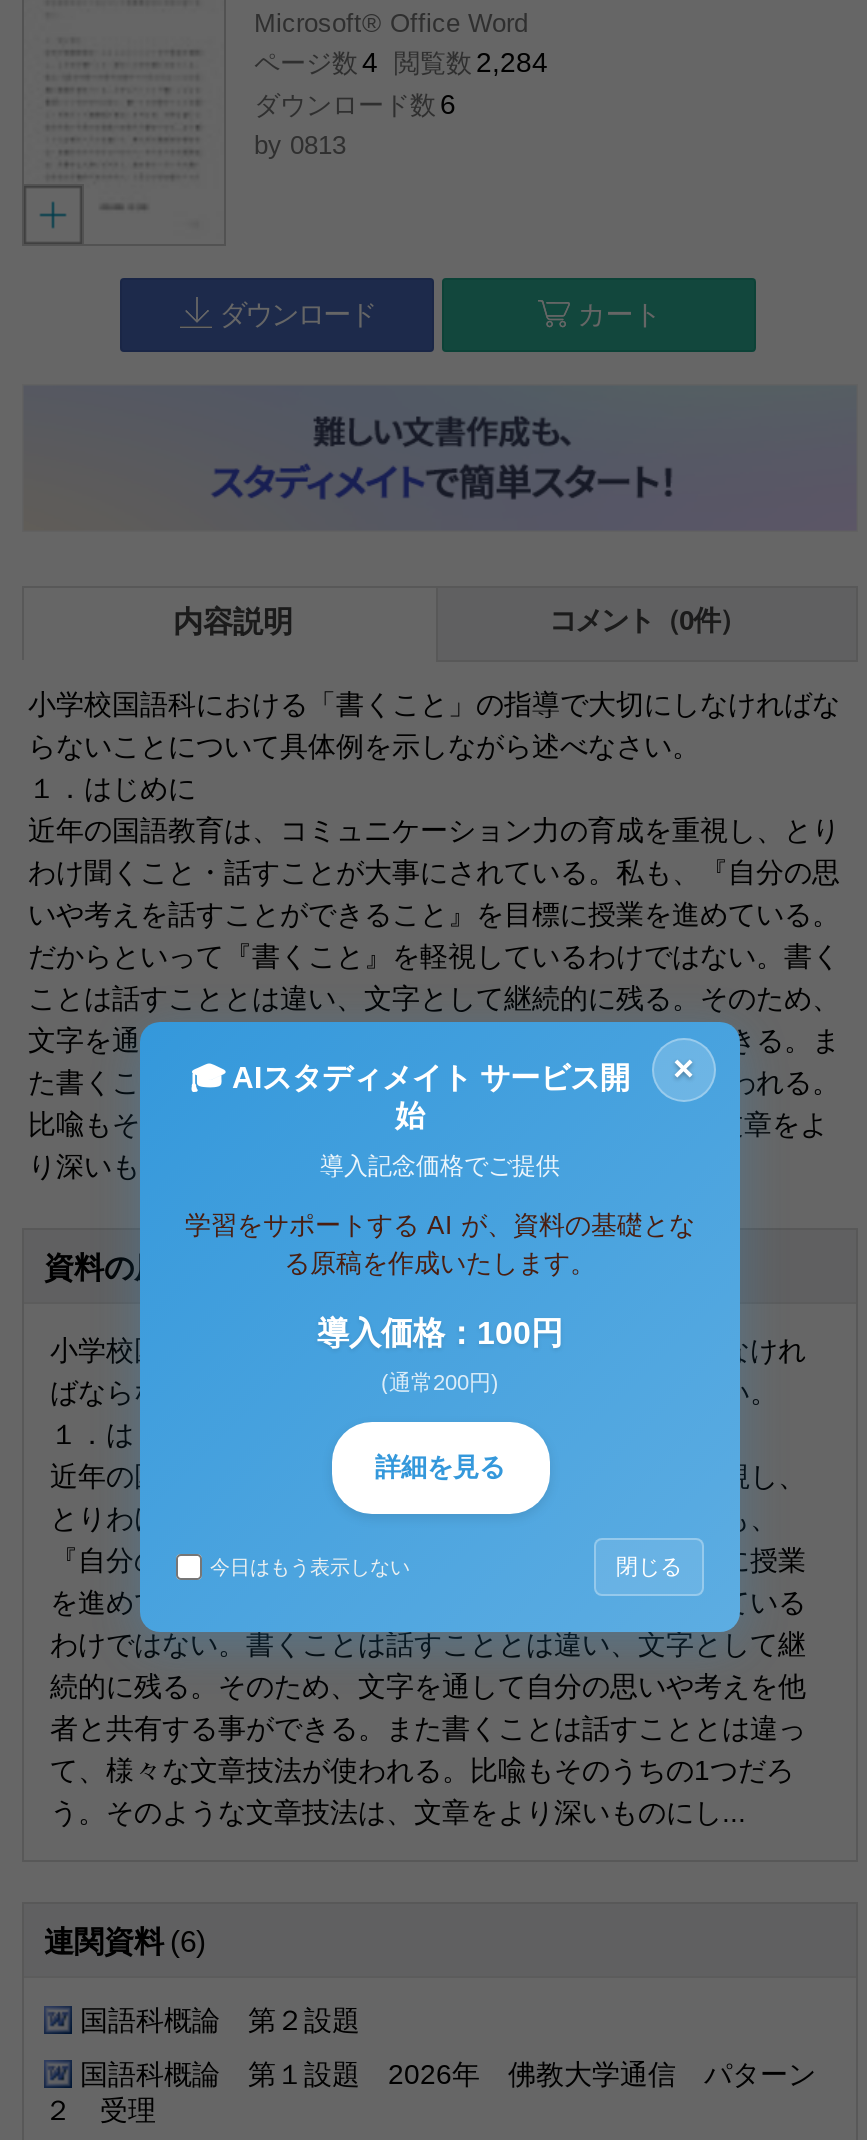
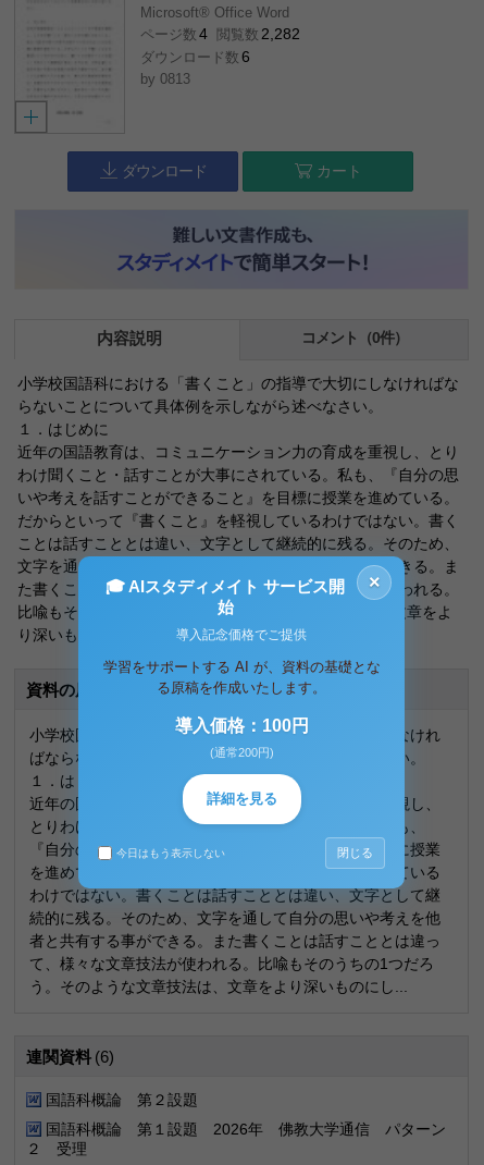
[254,46,548,78] ページ数 4 閲覧数 2,284 -> [140,25,300,42] ページ数 4 閲覧数 2,282

